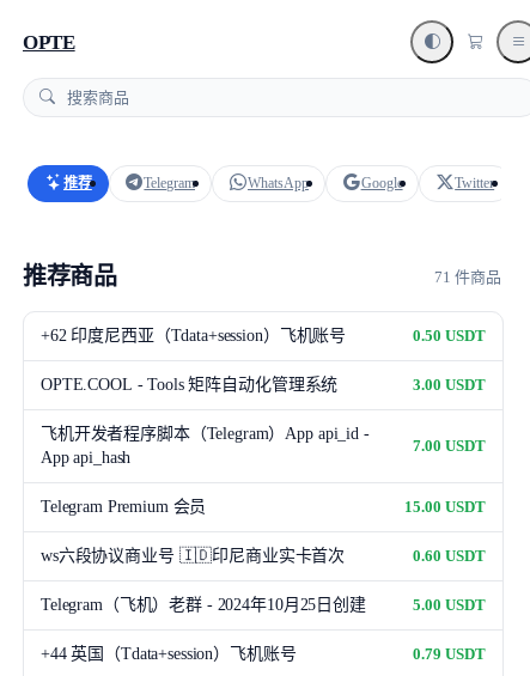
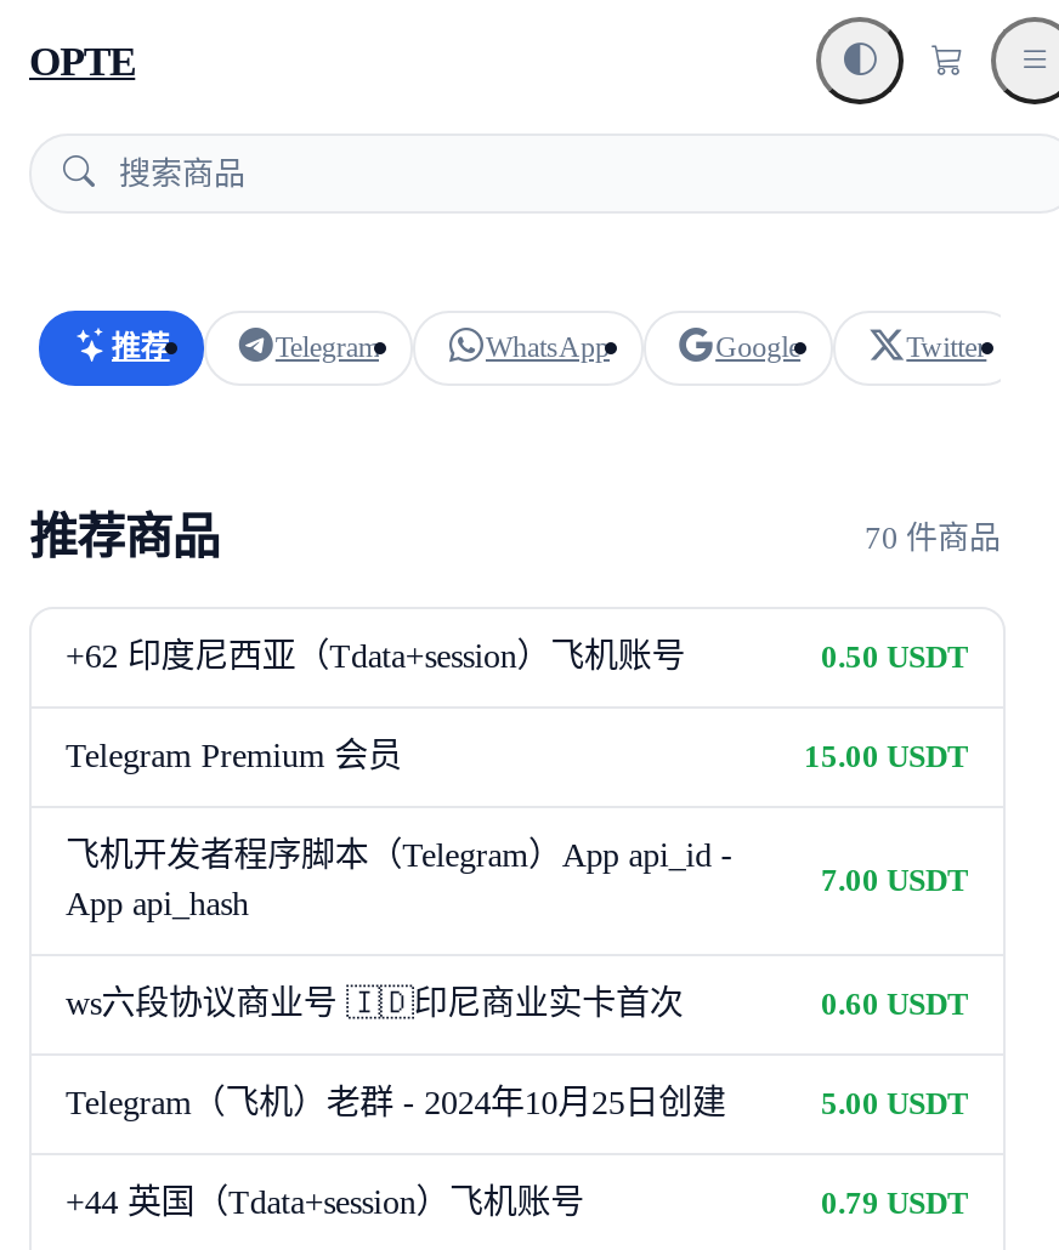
[434,268,501,286] 71 件商品 -> [865,519,1001,556] 70 件商品
[41,376,486,394] OPTE.COOL - Tools 矩阵自动化管理系统 | 3.00 USDT -> none
moved [41,498,486,516] -> [66,738,969,774]: Telegram Premium 会员 | 15.00 USDT

